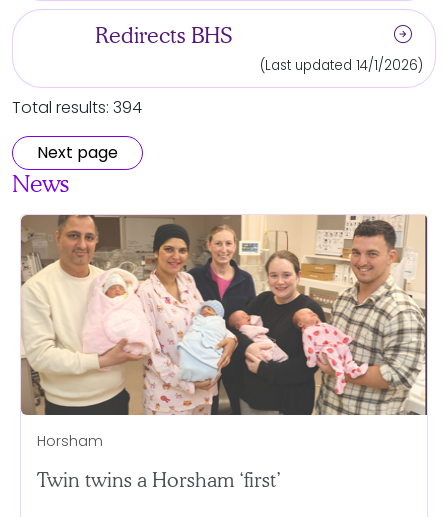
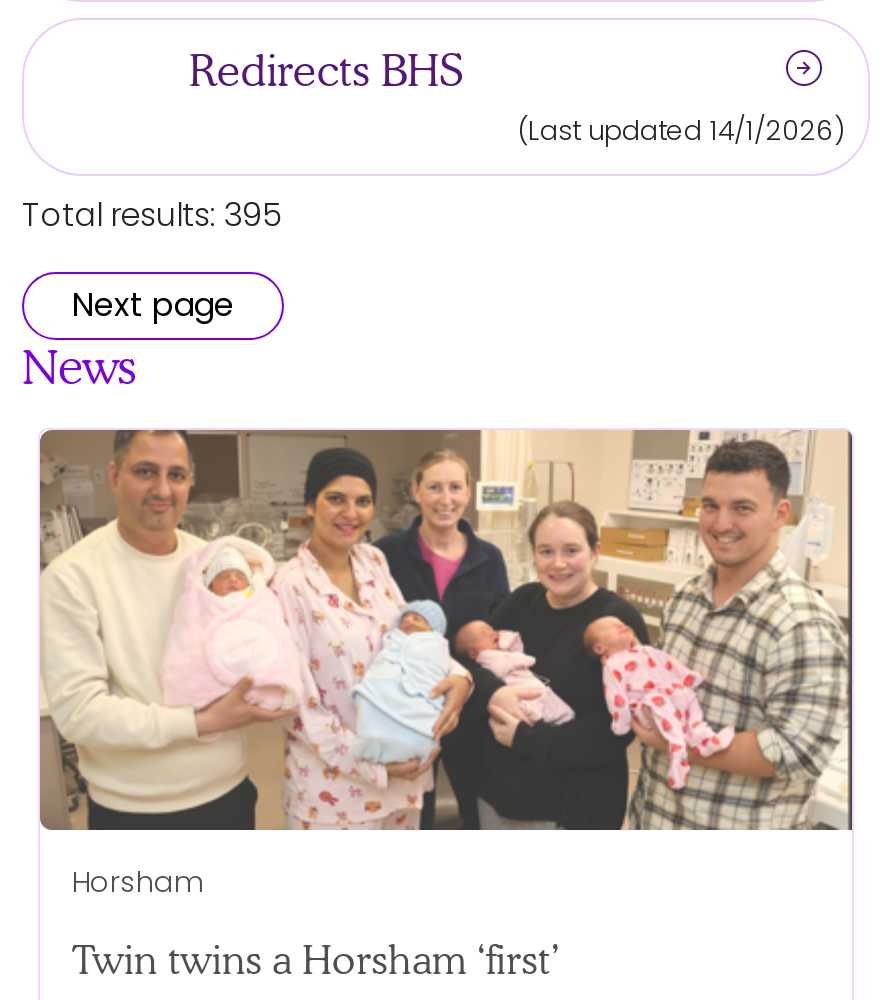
[12,96,142,119] Total results: 394 -> [22,192,282,238] Total results: 395

